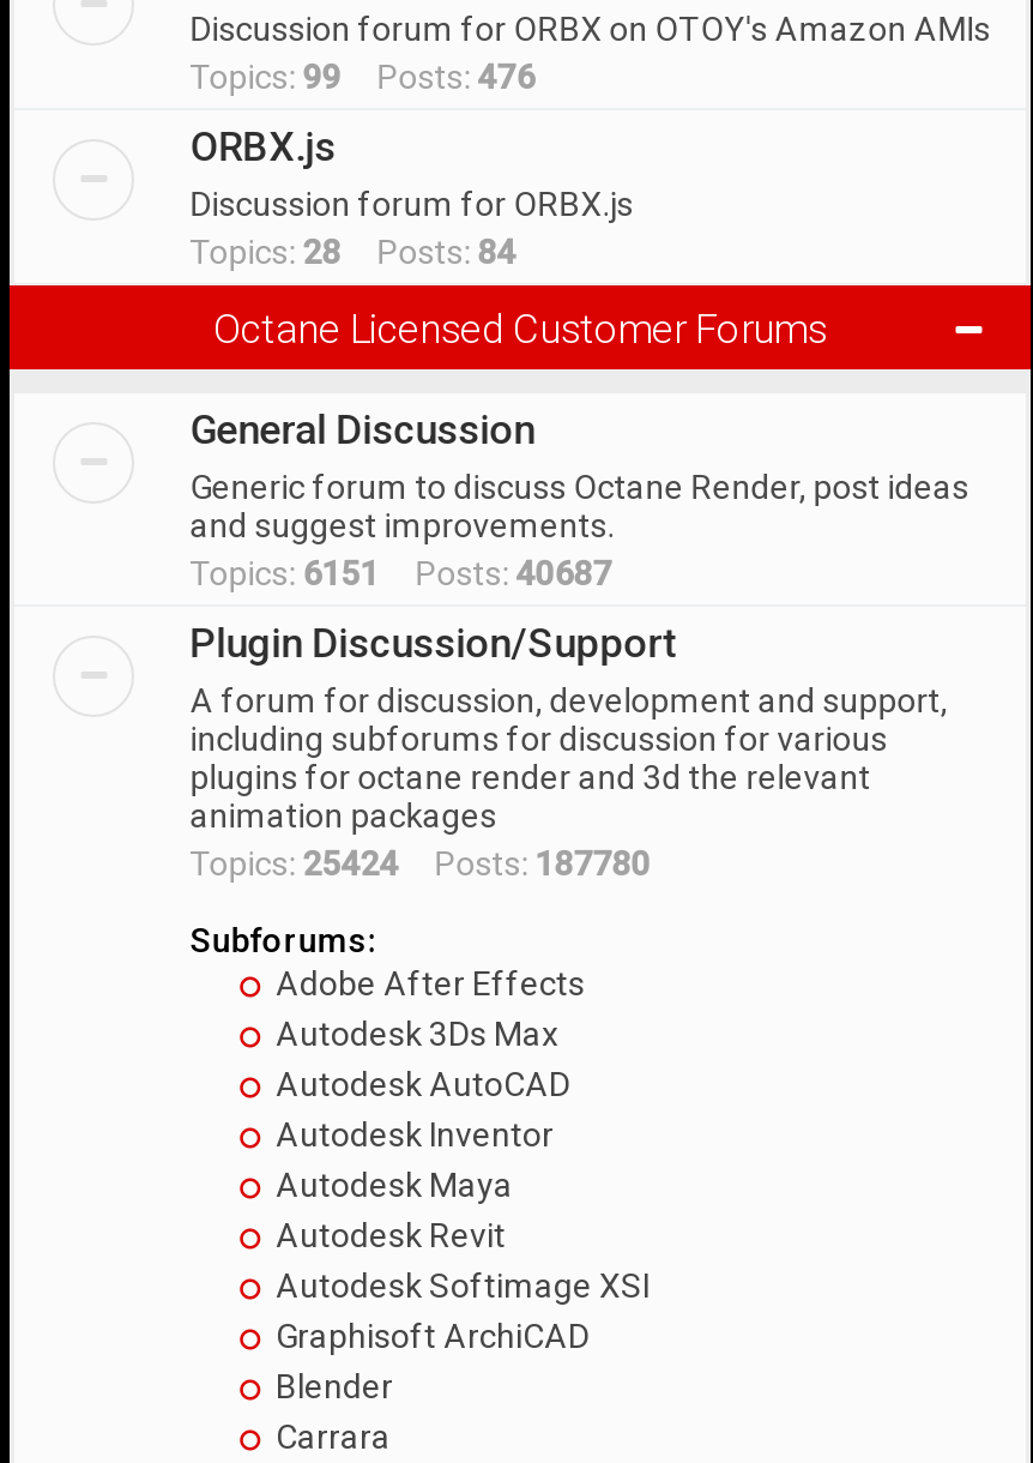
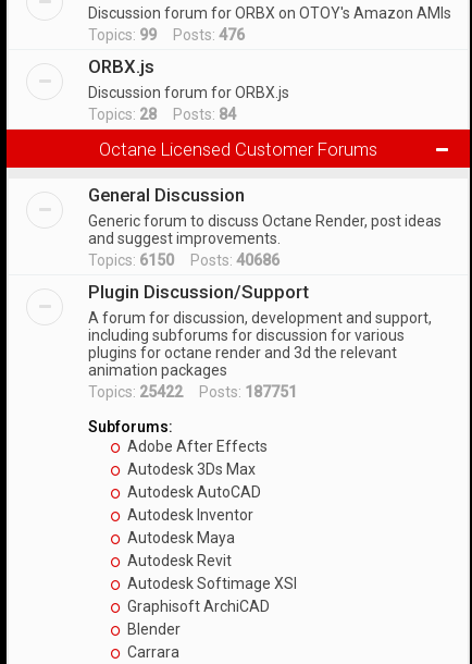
[190,554,612,592] Topics: 6151 Posts: 40687 -> [88,251,280,269] Topics: 6150 Posts: 40686
[190,844,650,883] Topics: 25424 Posts: 187780 -> [88,383,297,401] Topics: 25422 Posts: 187751

